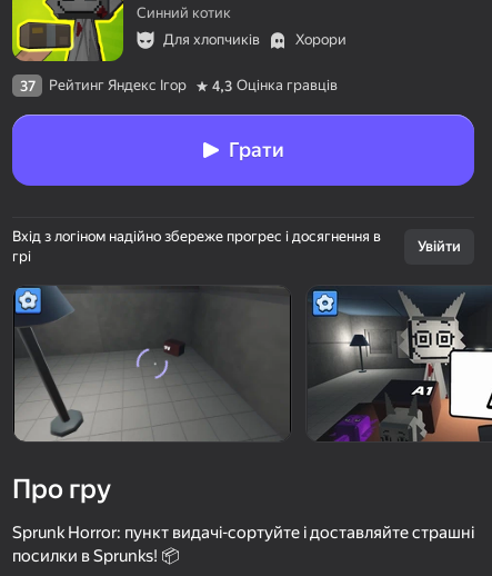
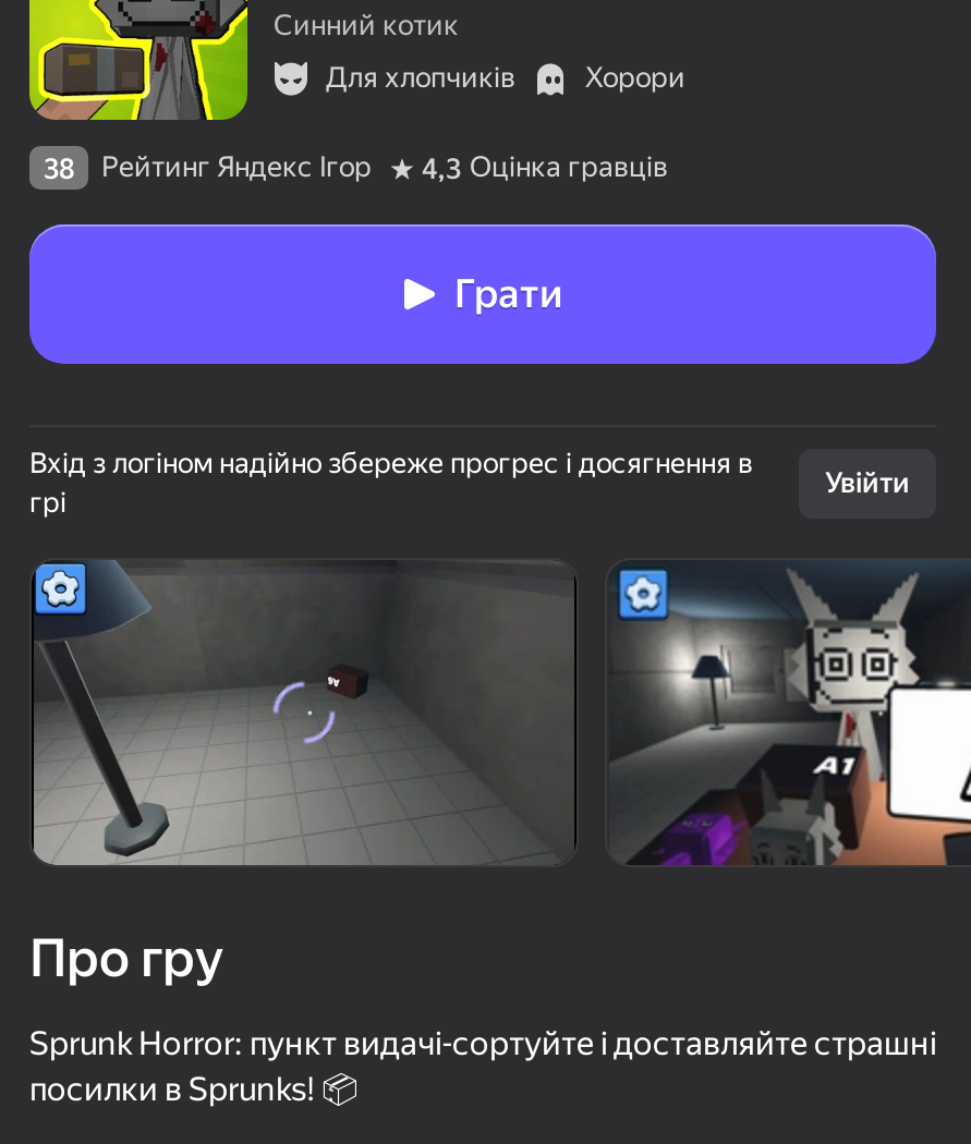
[19,77,338,94] 37 Рейтинг Яндекс Ігор 4,3 Оцінка гравців -> [44,150,668,184] 38 Рейтинг Яндекс Ігор 4,3 Оцінка гравців

